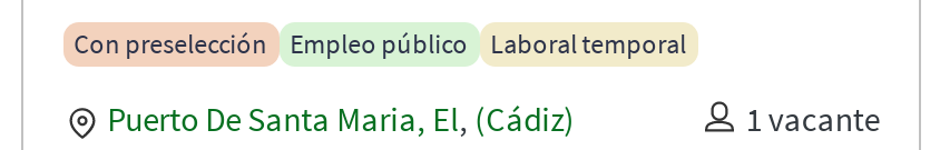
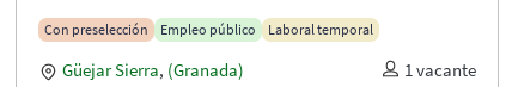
[107,97,575,140] Puerto De Santa Maria, El, (Cádiz) -> [62,58,244,81] Güejar Sierra, (Granada)

